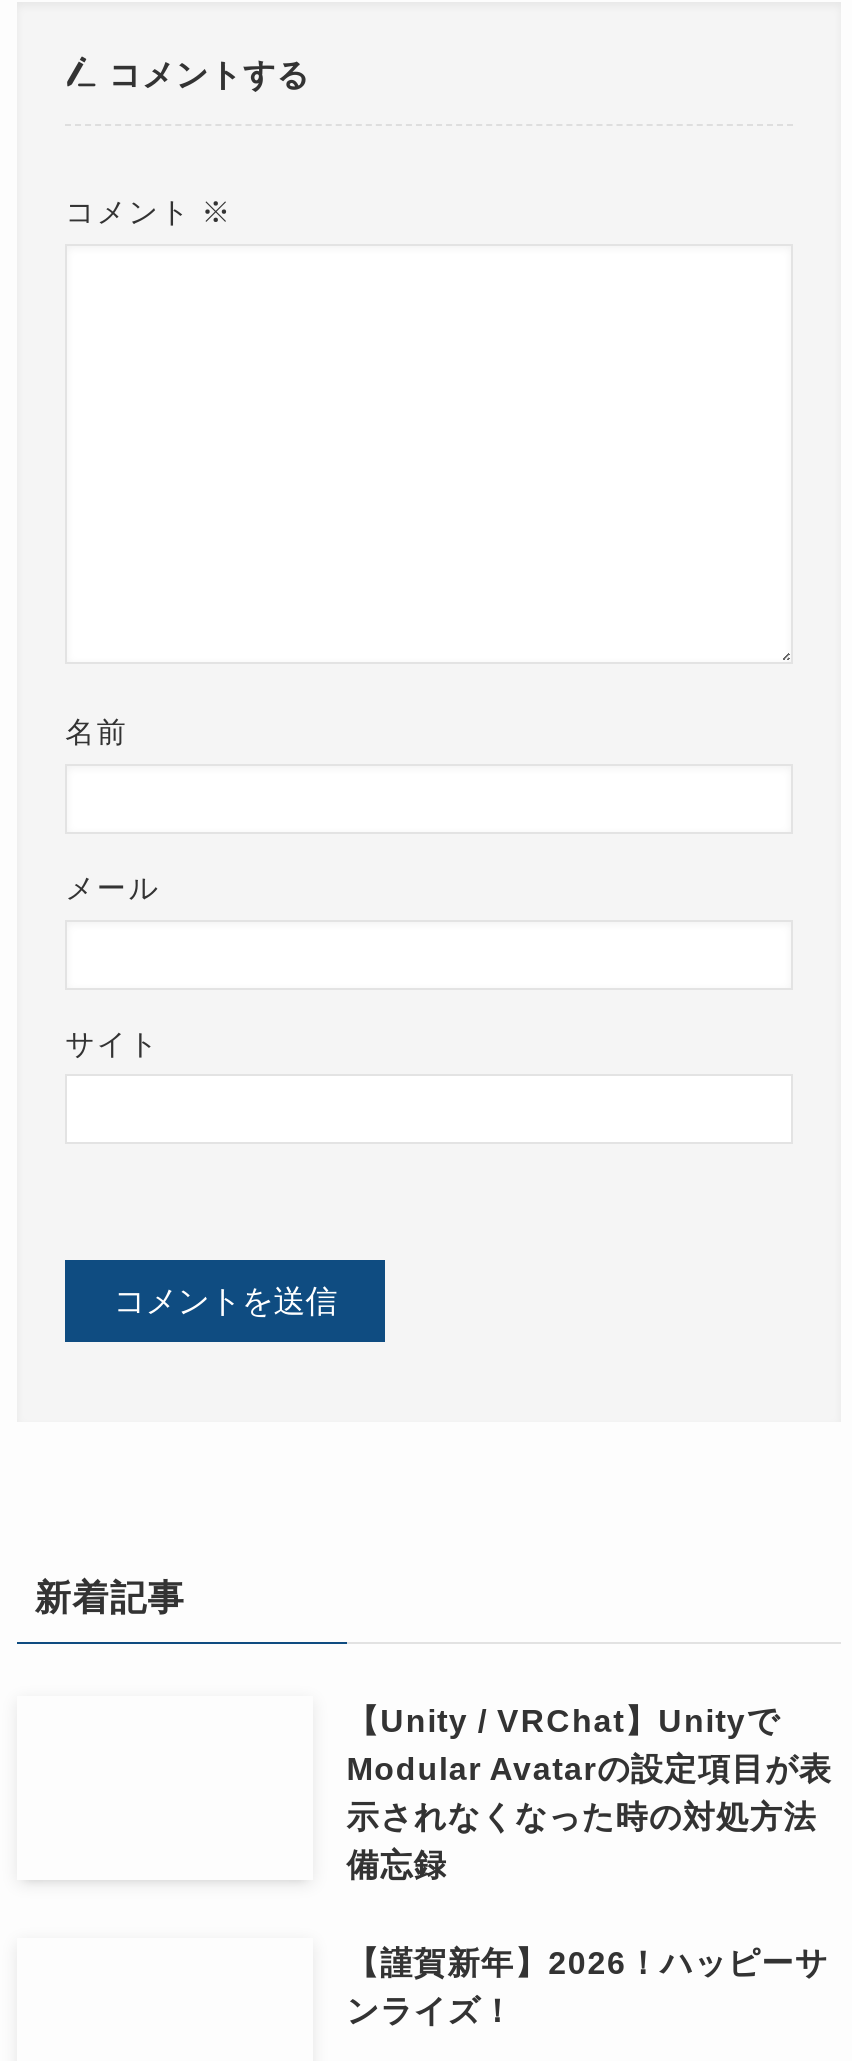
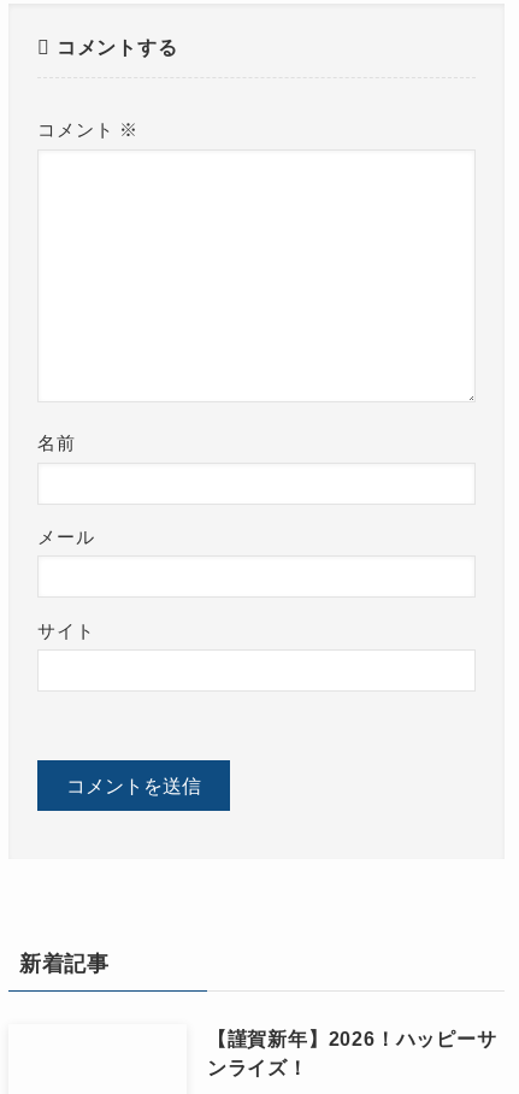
[347,1703,832,1883] 【Unity / VRChat】Unityで | Modular Avatarの設定項目が表 | 示されなくなった時の対処方法 | 備忘録 -> none

